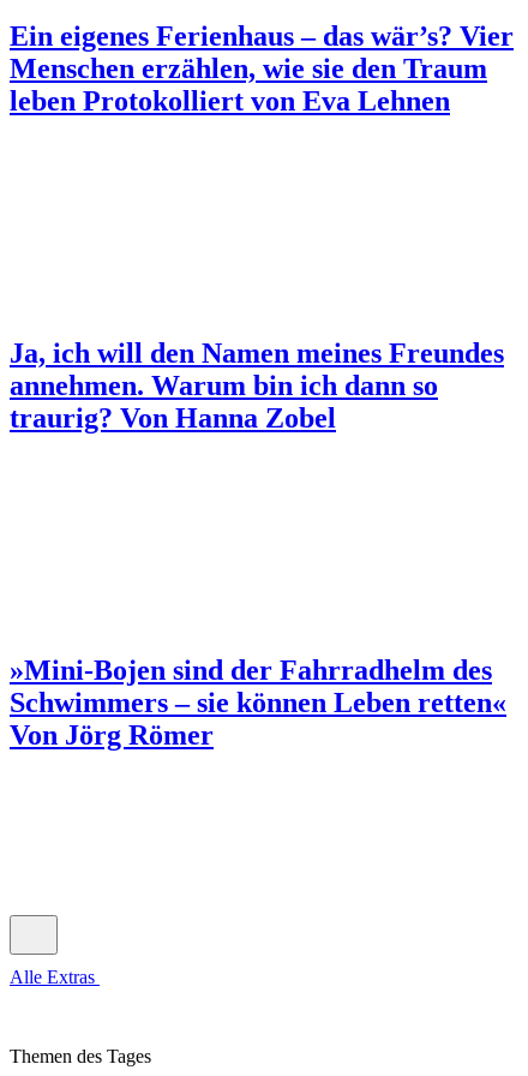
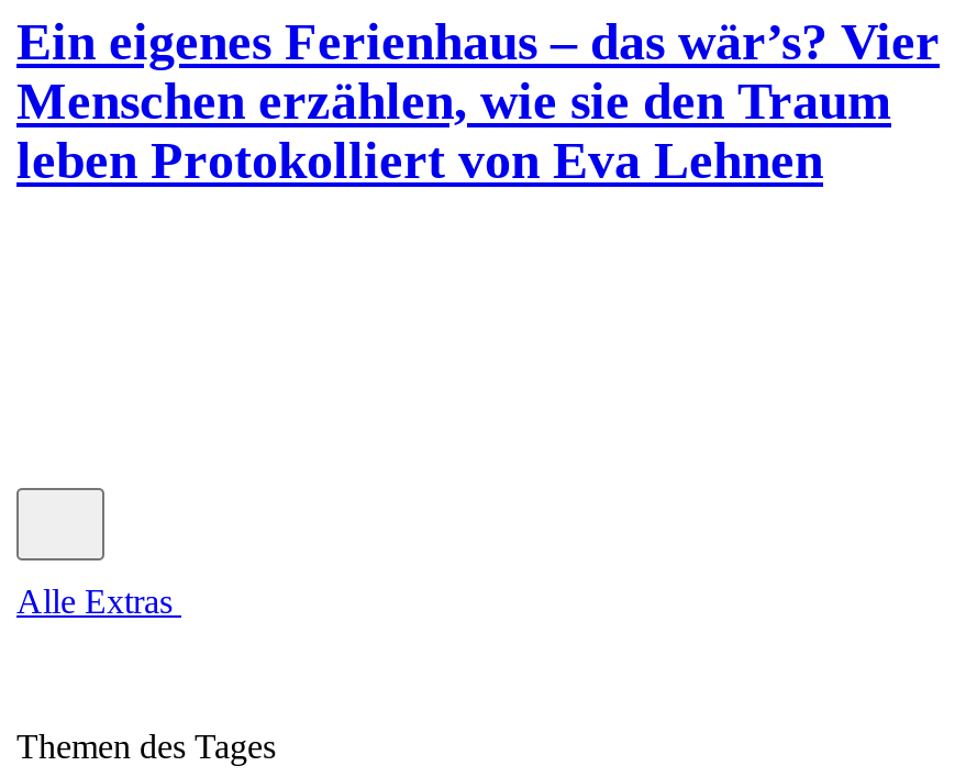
[10,337,504,433] Ja, ich will den Namen meines Freundes | annehmen. Warum bin ich dann so | traurig? Von Hanna Zobel -> none
[10,654,506,750] »Mini-Bojen sind der Fahrradhelm des | Schwimmers – sie können Leben retten« | Von Jörg Römer -> none

